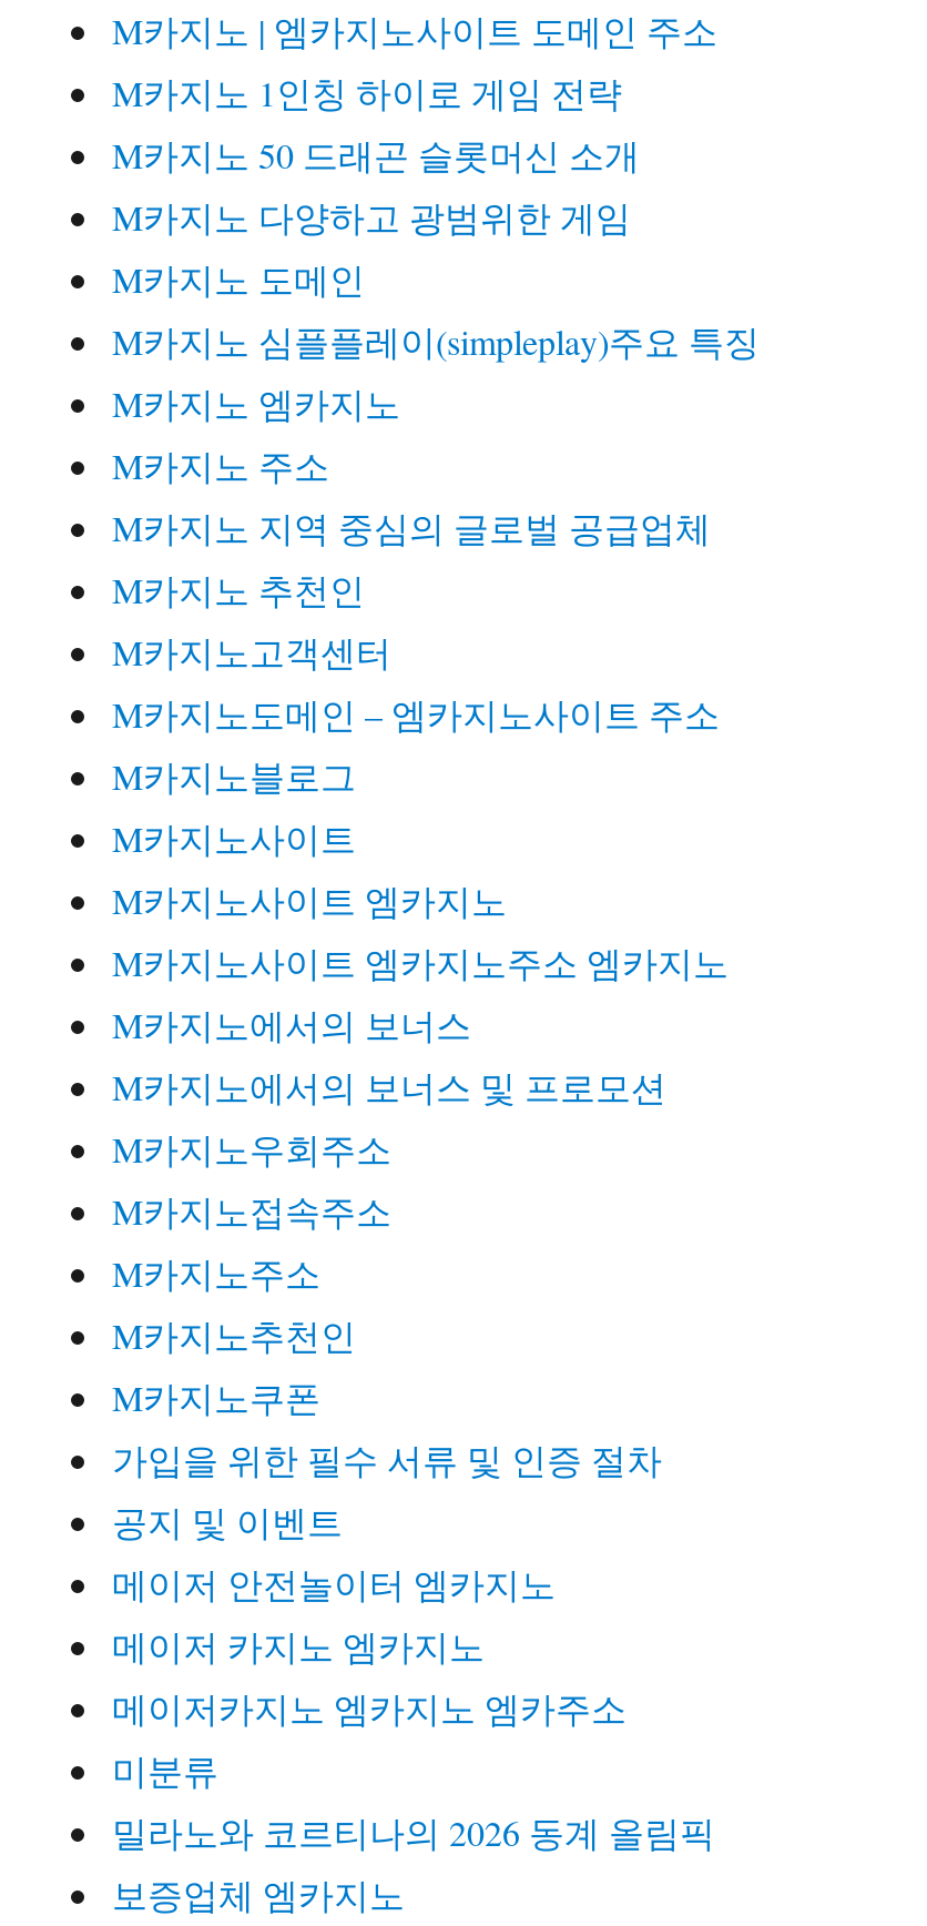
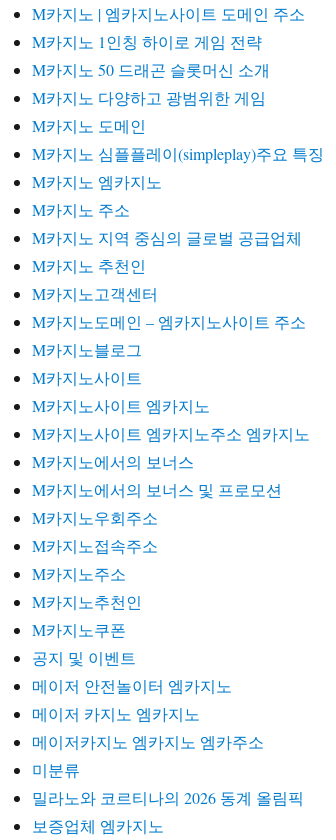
[112,1436,662,1483] 가입을 위한 필수 서류 및 인증 절차 -> none

